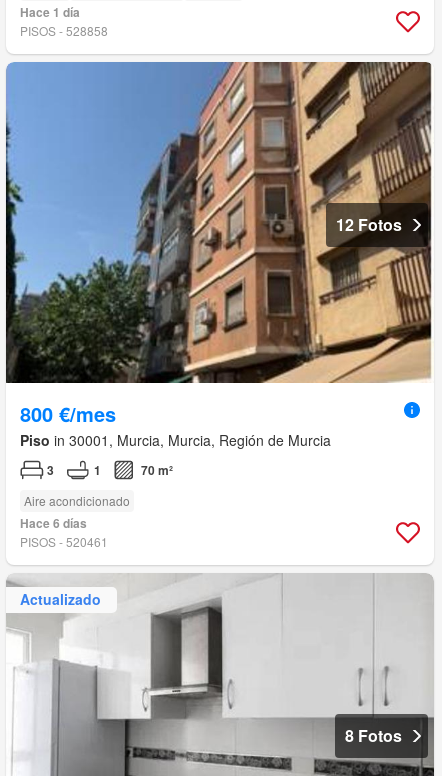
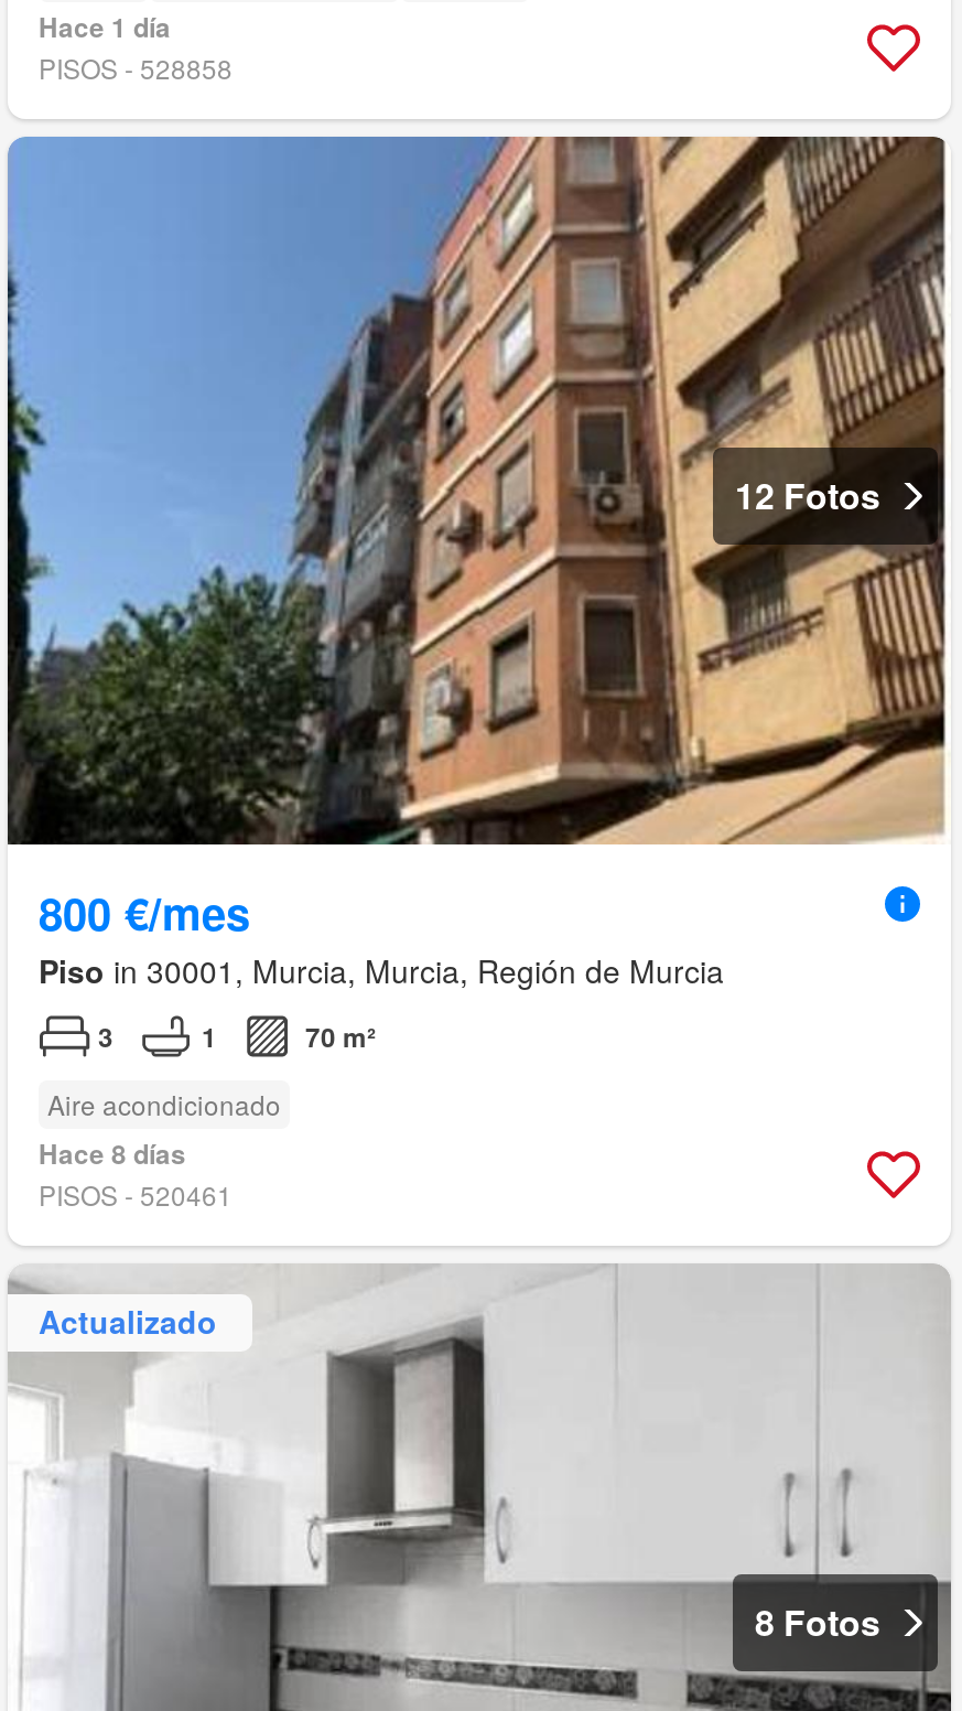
[20,514,87,532] Hace 6 días -> [39,1133,186,1173] Hace 8 días

